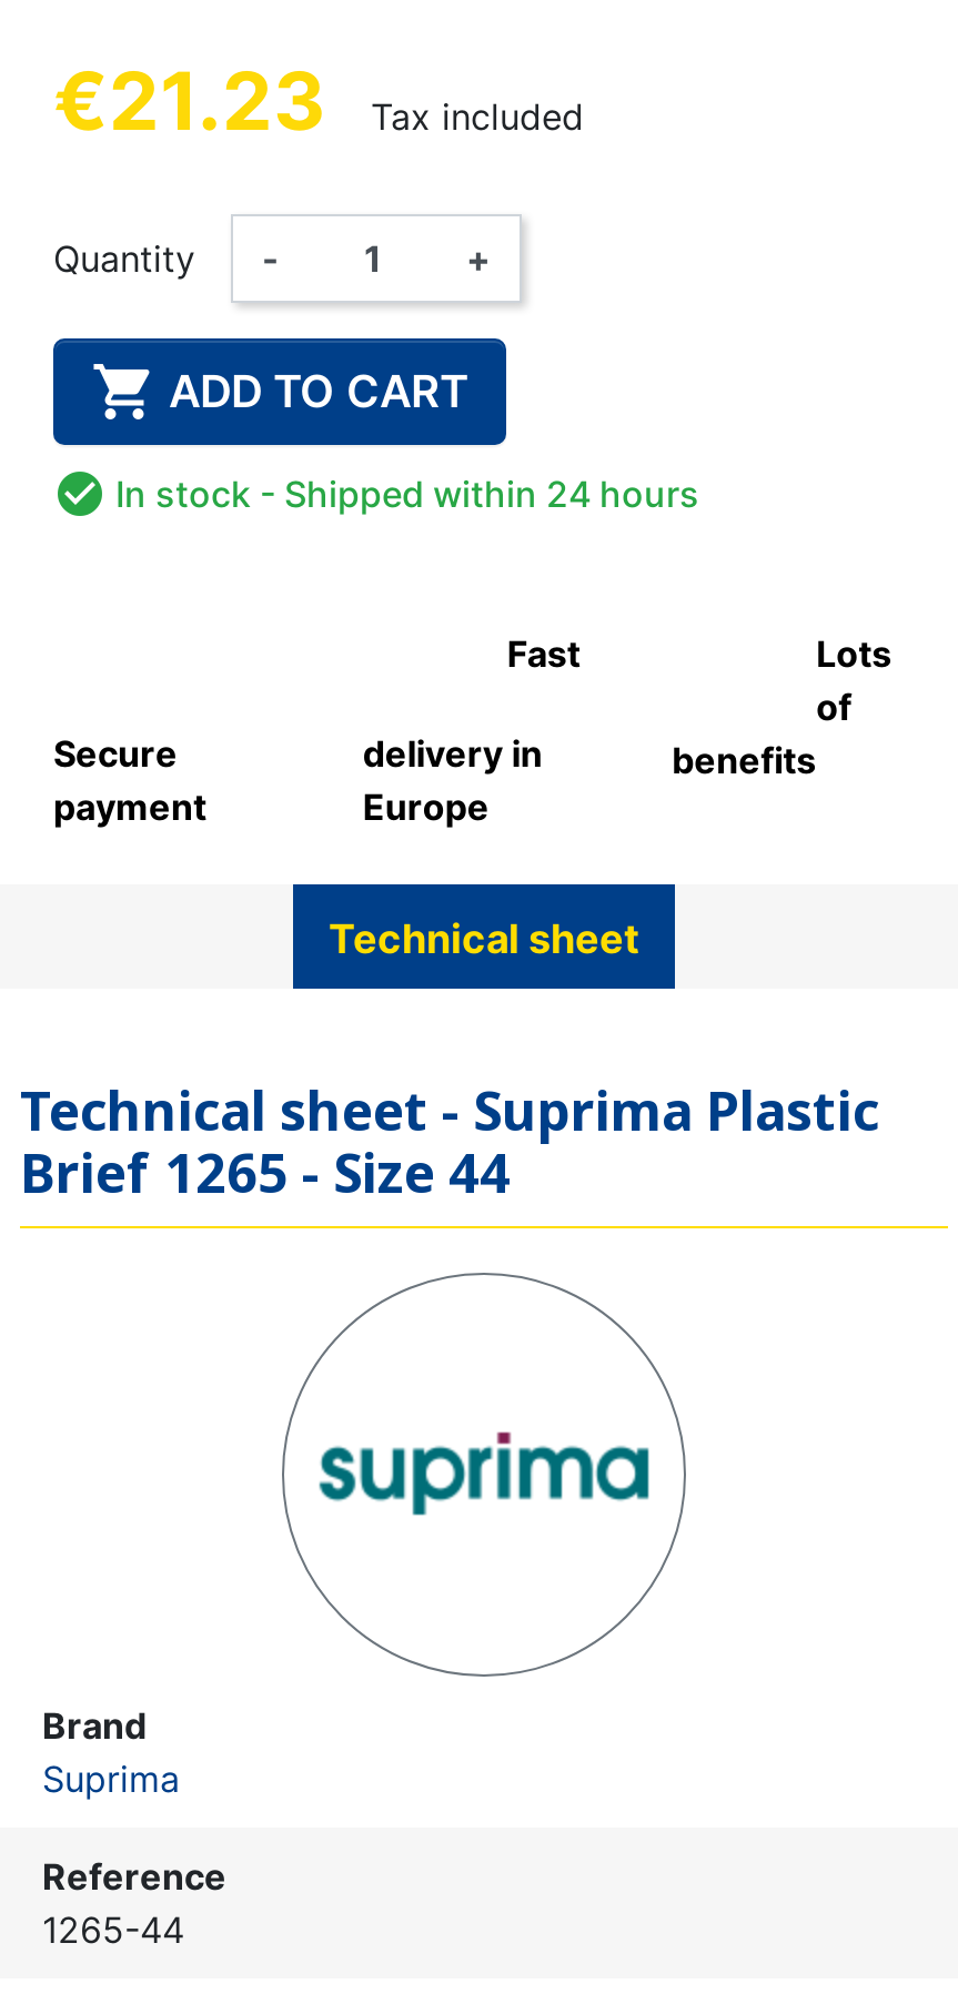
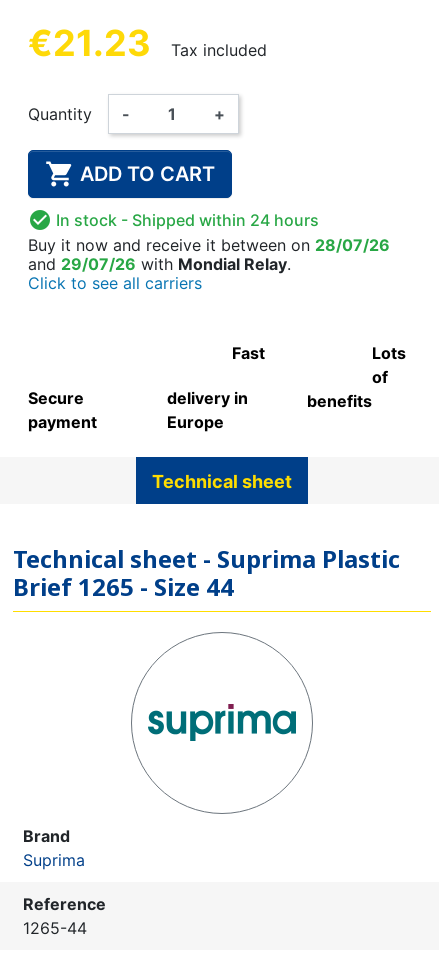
none -> [28,235,390,293] Buy it now and receive it between on 28/07/26 | and 29/07/26 with Mondial Relay. | Click to see all carriers

